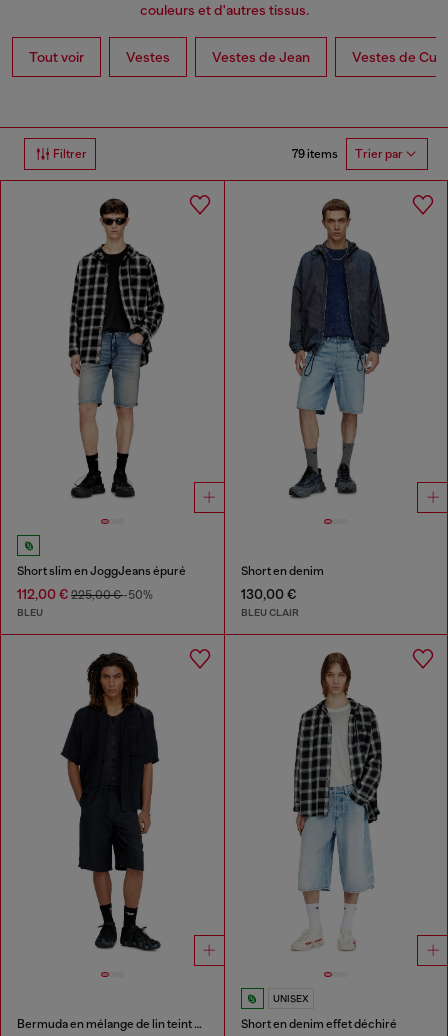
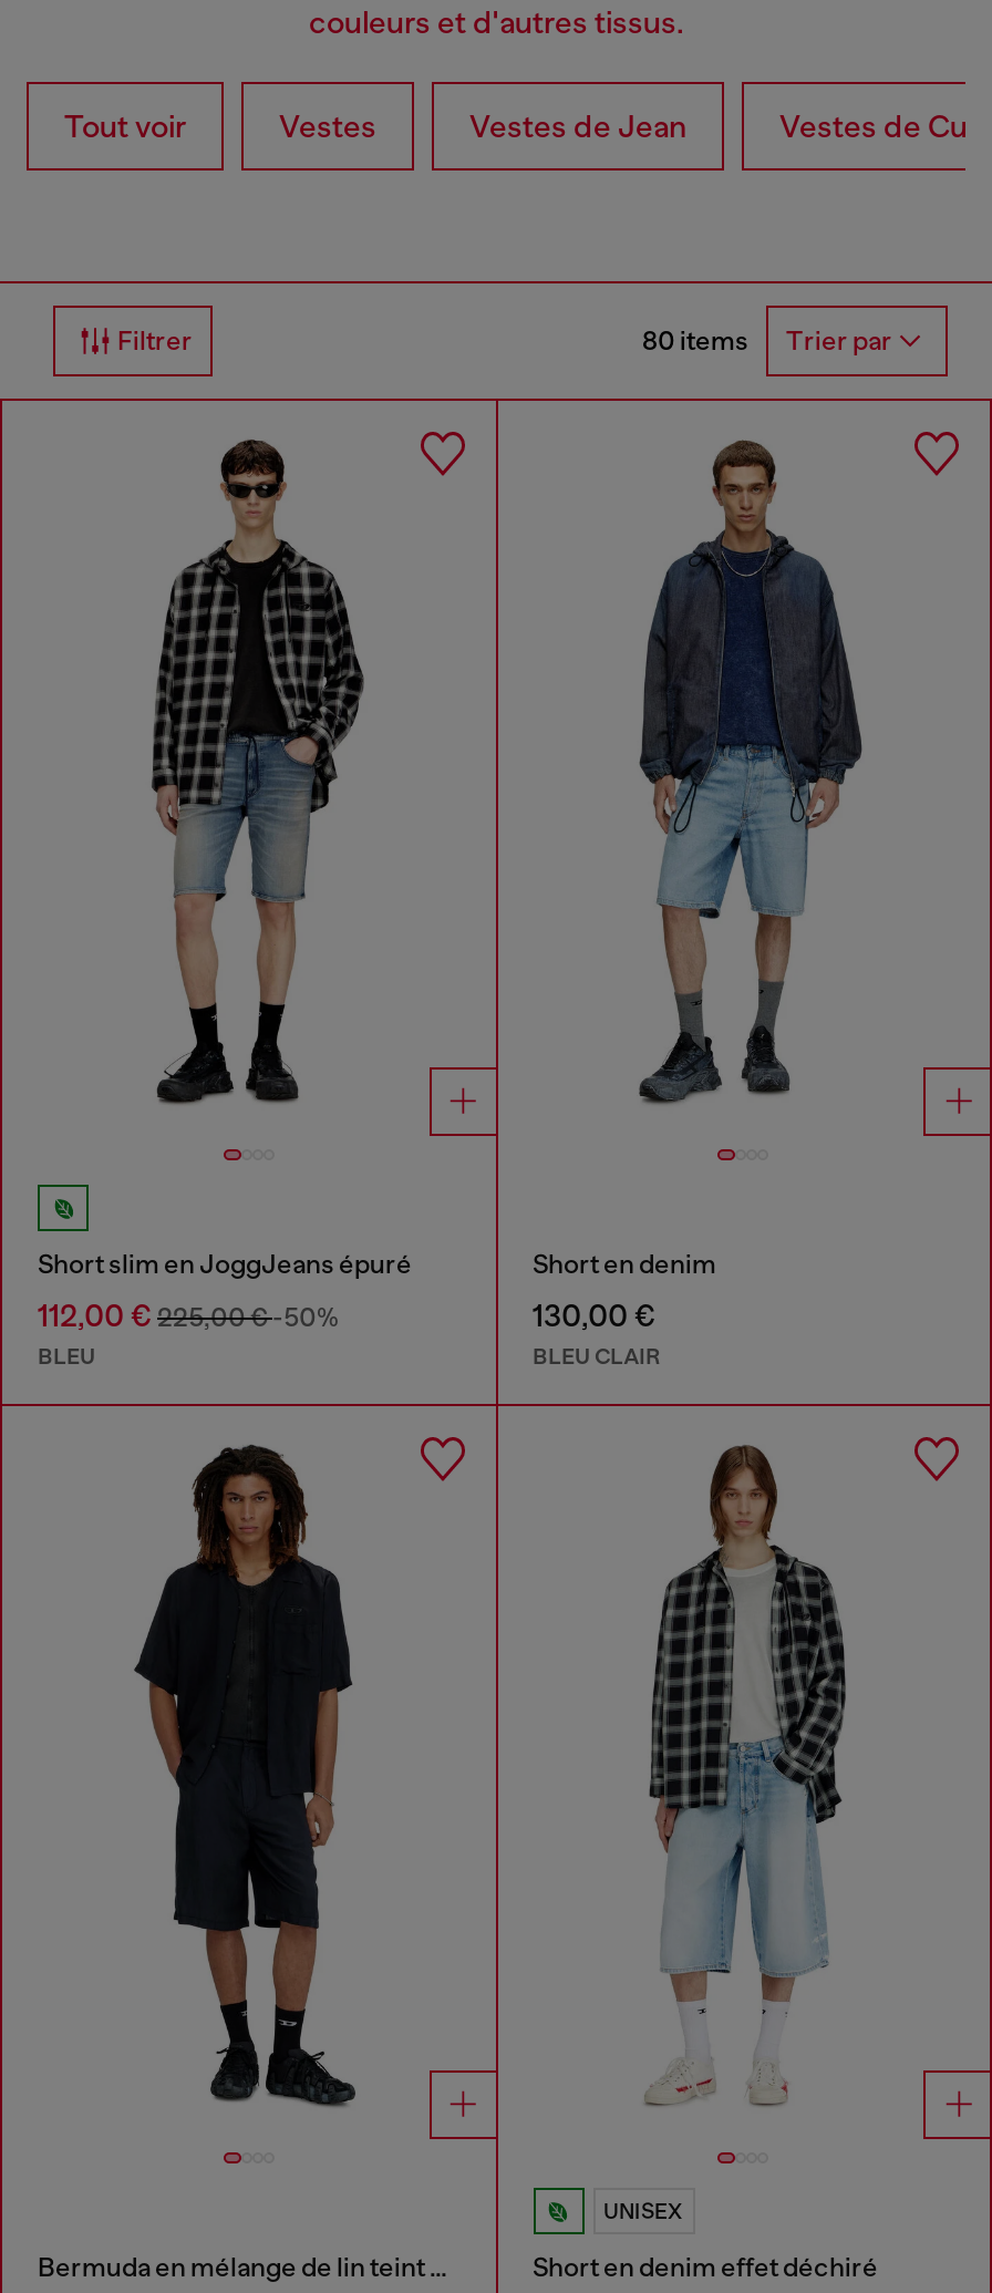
[292,147,403,161] 79 items Trier par -> [642,325,892,357] 80 items Trier par

